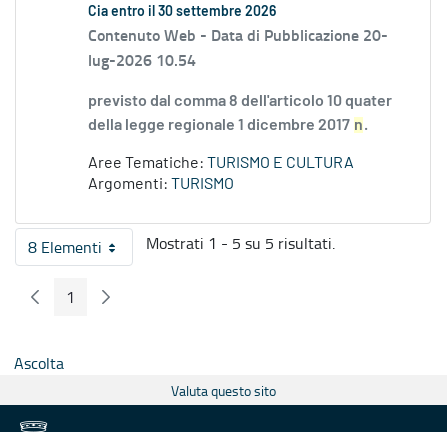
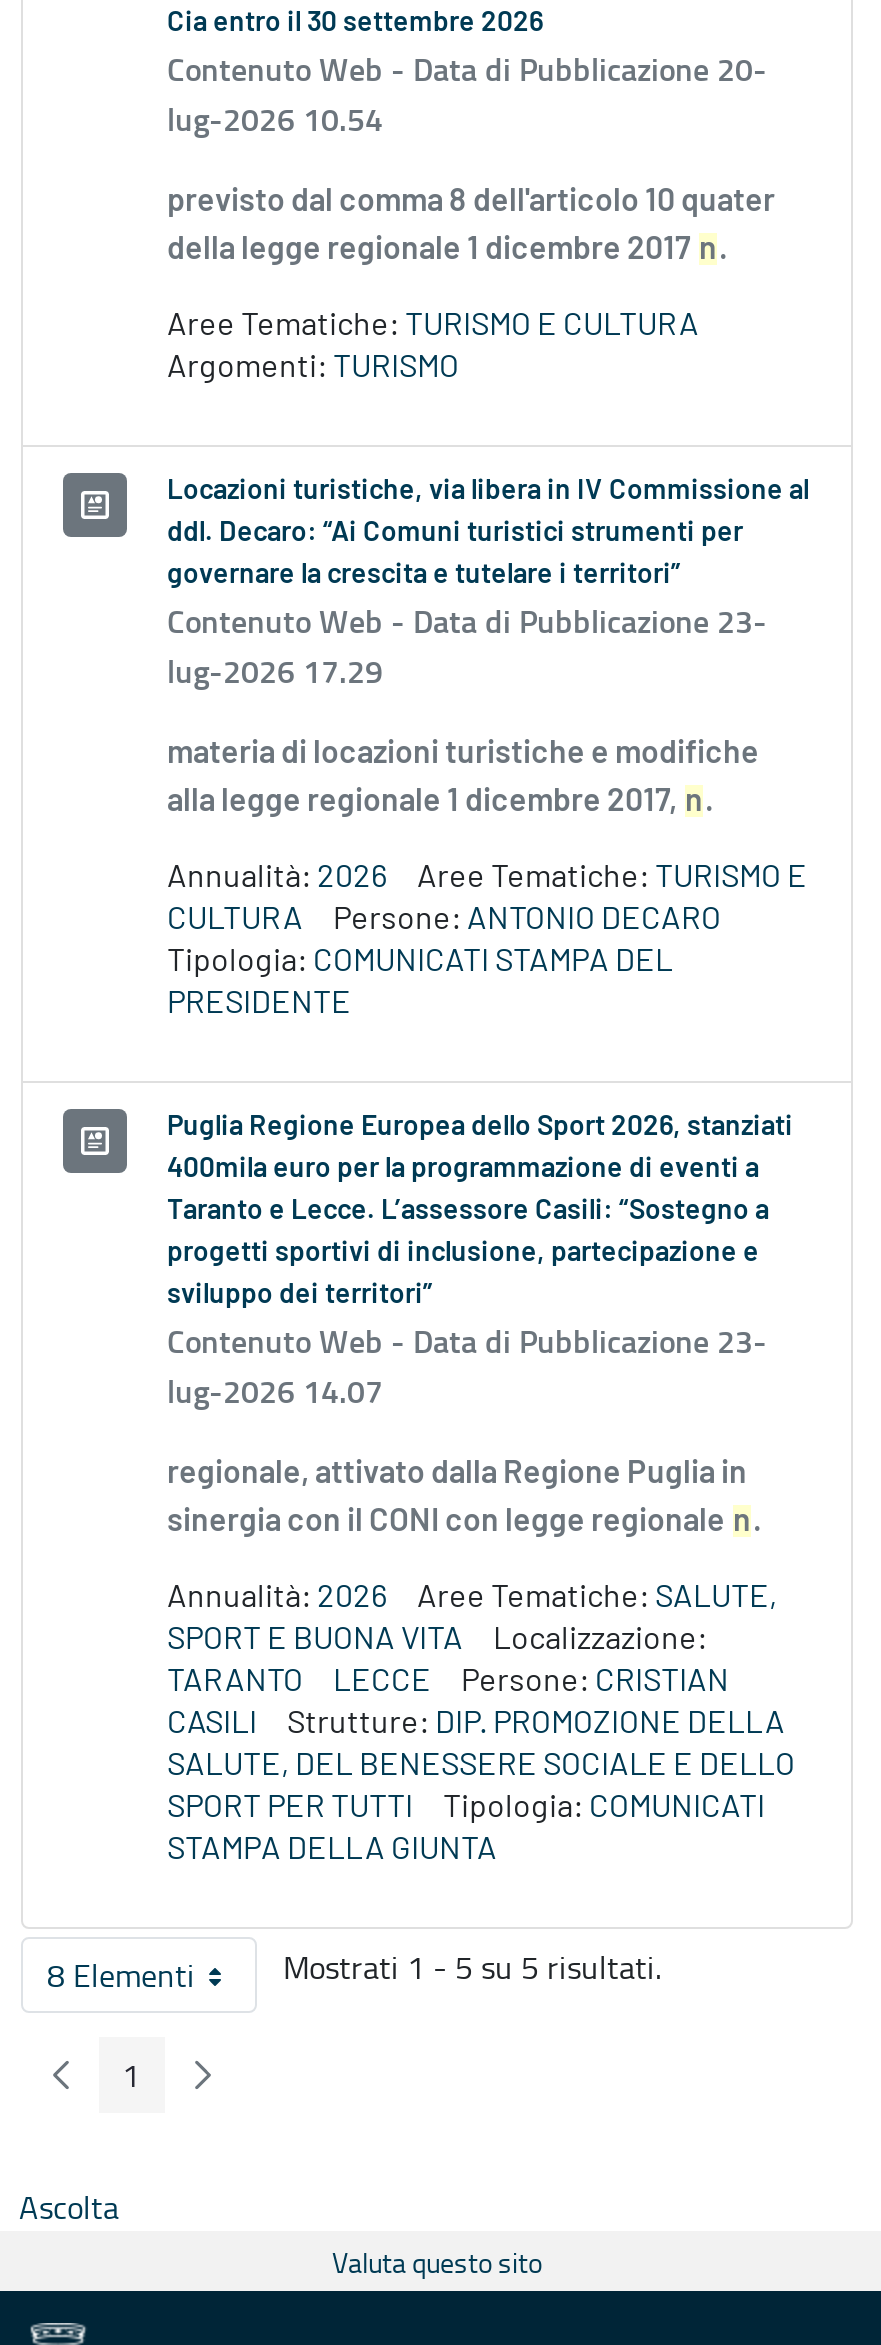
none -> [61,471,809,1020] [image] | Locazioni turistiche, via libera in IV Commissione al | ddl. Decaro: “Ai Comuni turistici strumenti per | governare la crescita e tutelare i territori” | Contenuto Web - Data di Pubblicazione 23- | lug-2026 17.29 | materia di locazioni turistiche e modifiche | alla legge regionale 1 dicembre 2017, n. | Annualità: 2026 | Aree Tematiche: TURISMO E | CULTURA | Persone: ANTONIO DECARO | Tipologia: COMUNICATI STAMPA DEL | PRESIDENTE
none -> [61,1107,795,1866] [image] | Puglia Regione Europea dello Sport 2026, stanziati | 400mila euro per la programmazione di eventi a | Taranto e Lecce. L’assessore Casili: “Sostegno a | progetti sportivi di inclusione, partecipazione e | sviluppo dei territori” | Contenuto Web - Data di Pubblicazione 23- | lug-2026 14.07 | regionale, attivato dalla Regione Puglia in | sinergia con il CONI con legge regionale n. | Annualità: 2026 | Aree Tematiche: SALUTE, | SPORT E BUONA VITA | Localizzazione: | TARANTO | LECCE | Persone: CRISTIAN | CASILI | Strutture: DIP. PROMOZIONE DELLA | SALUTE, DEL BENESSERE SOCIALE E DELLO | SPORT PER TUTTI | Tipologia: COMUNICATI | STAMPA DELLA GIUNTA

